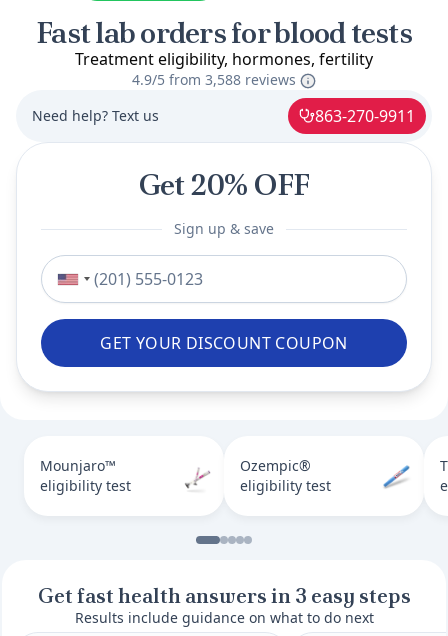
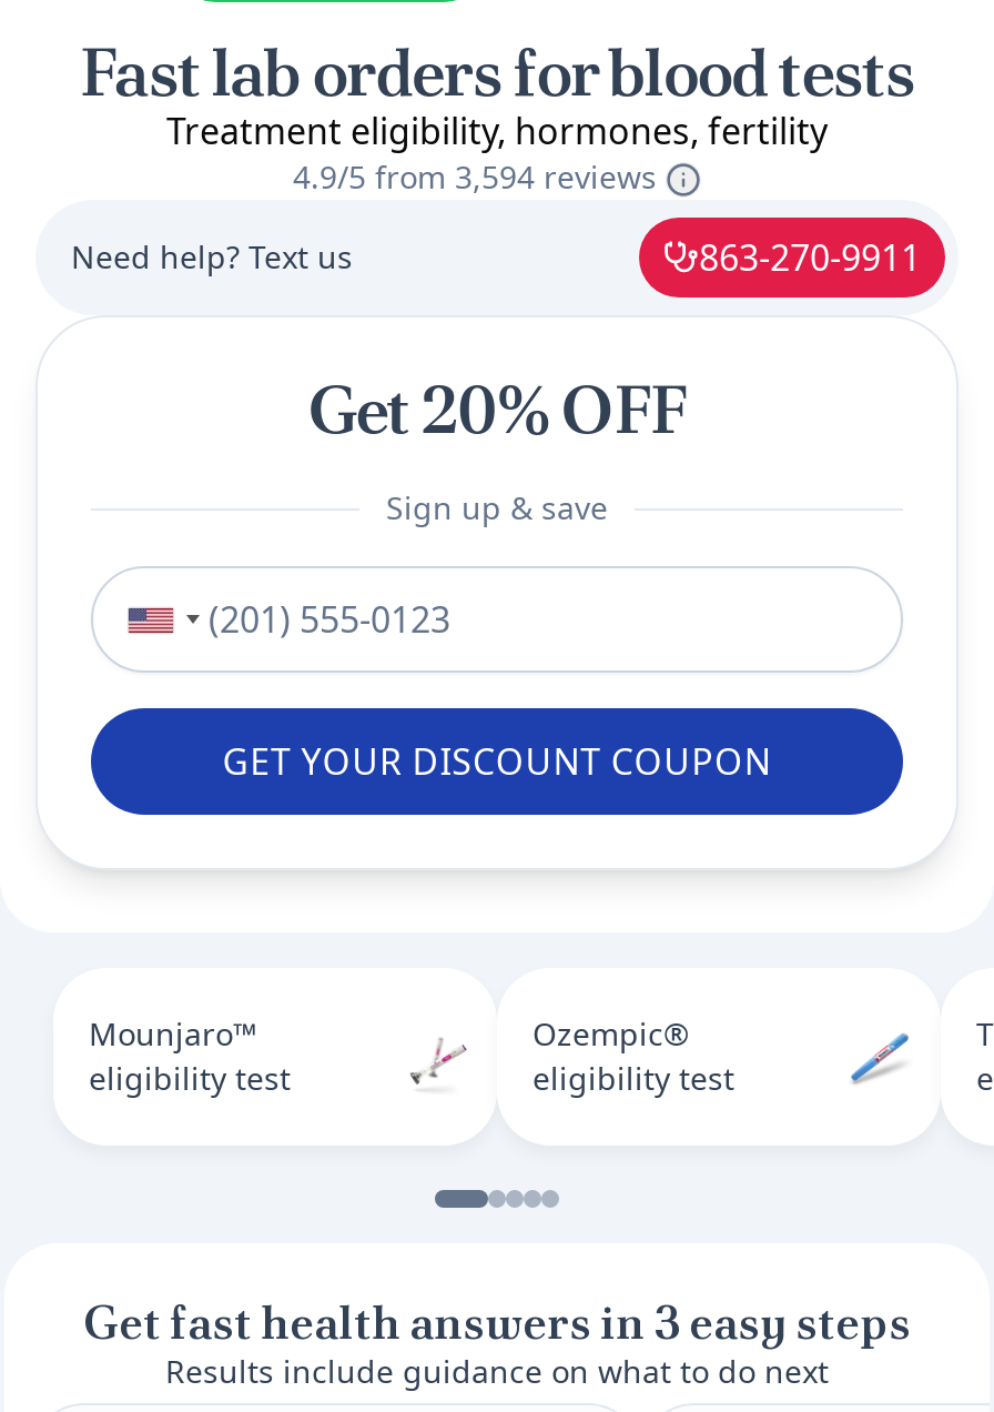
[132,70,300,89] 4.9/5 from 3,588 reviews -> [293,155,666,198] 4.9/5 from 3,594 reviews

